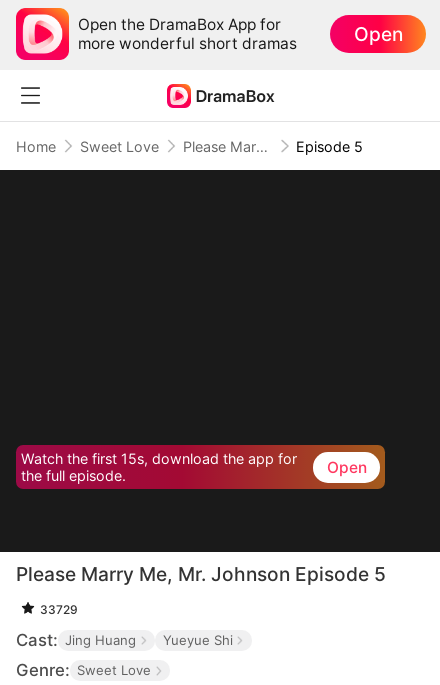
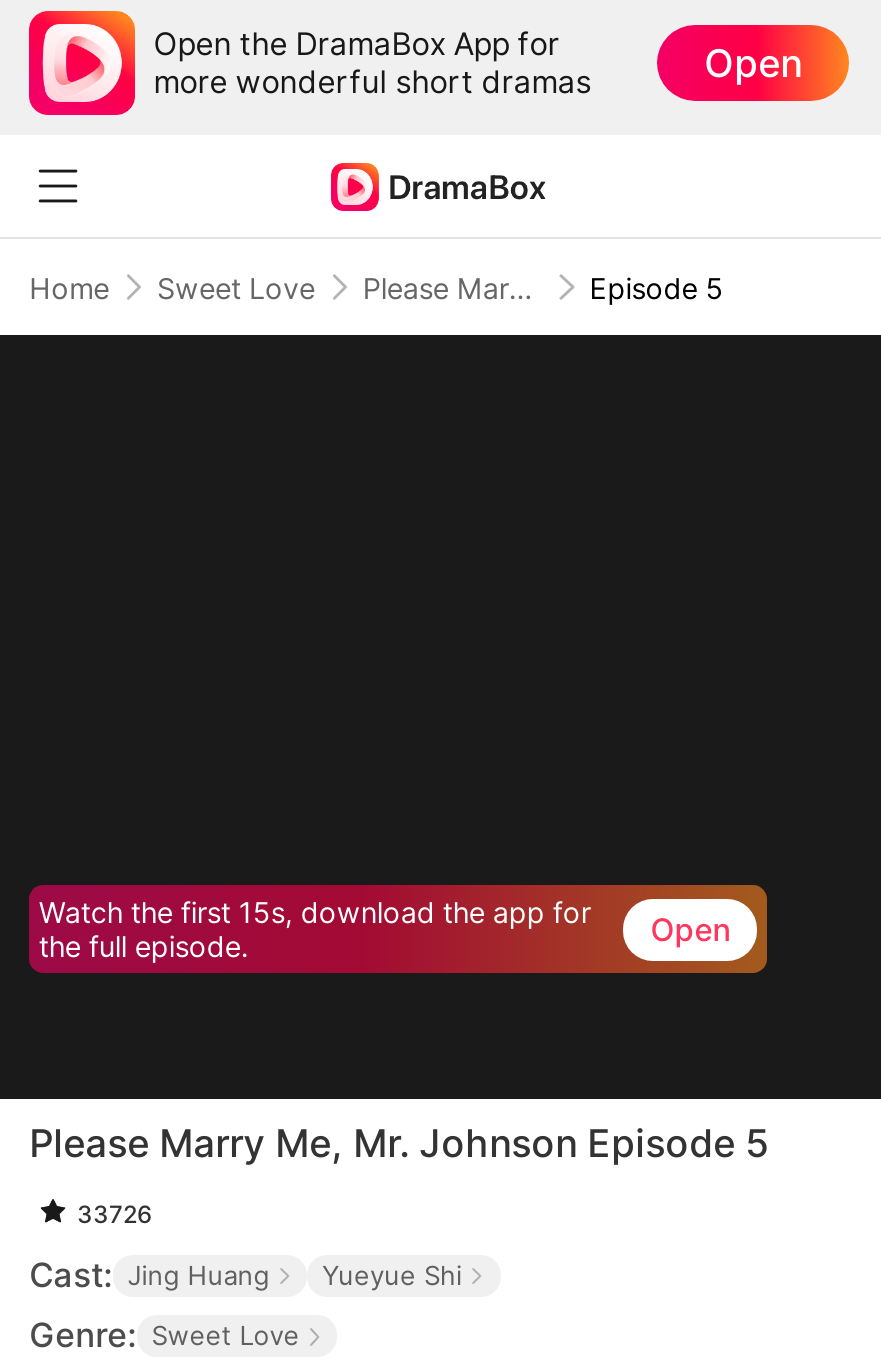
[40,602,78,617] 33729 -> [77,1198,153,1228] 33726

